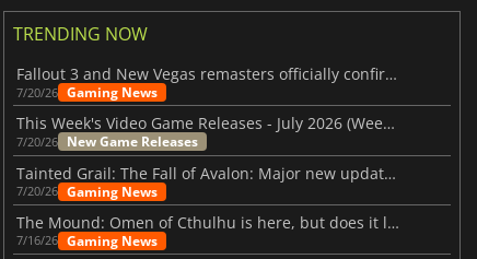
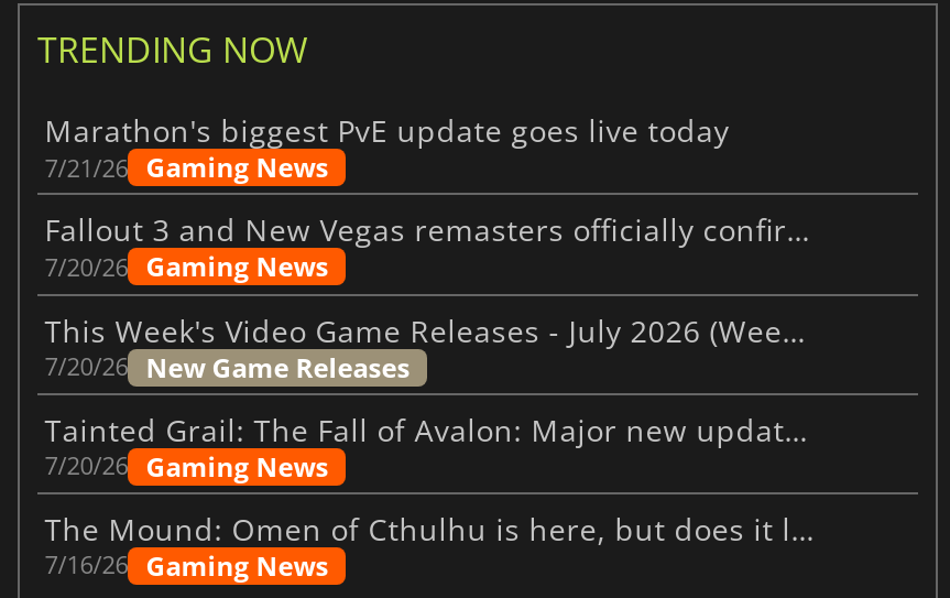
none -> [44,109,729,187] Marathon's biggest PvE update goes live today | 7/21/26 Gaming News

